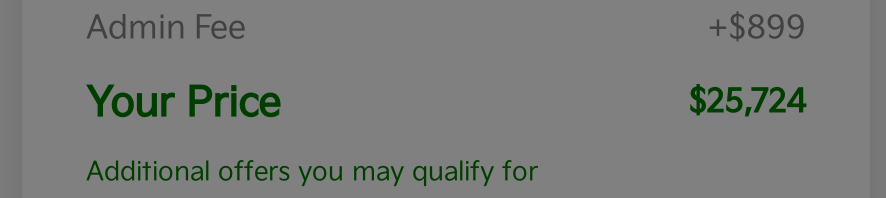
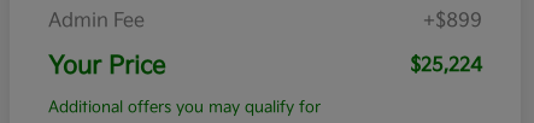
[688,84,806,122] $25,724 -> [410,55,482,77] $25,224

